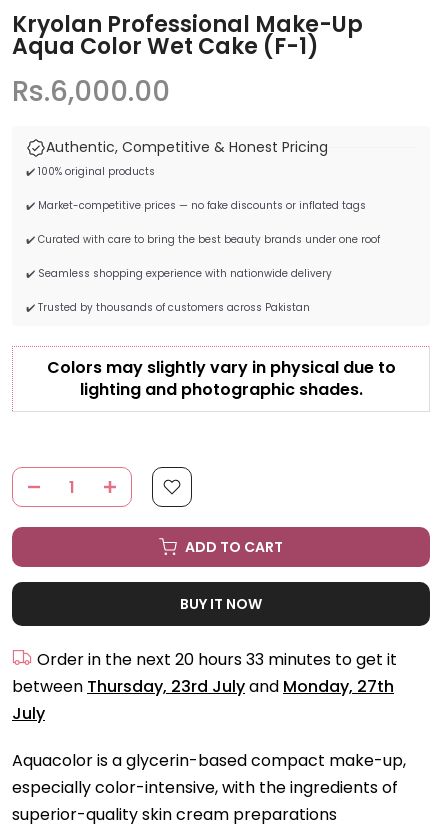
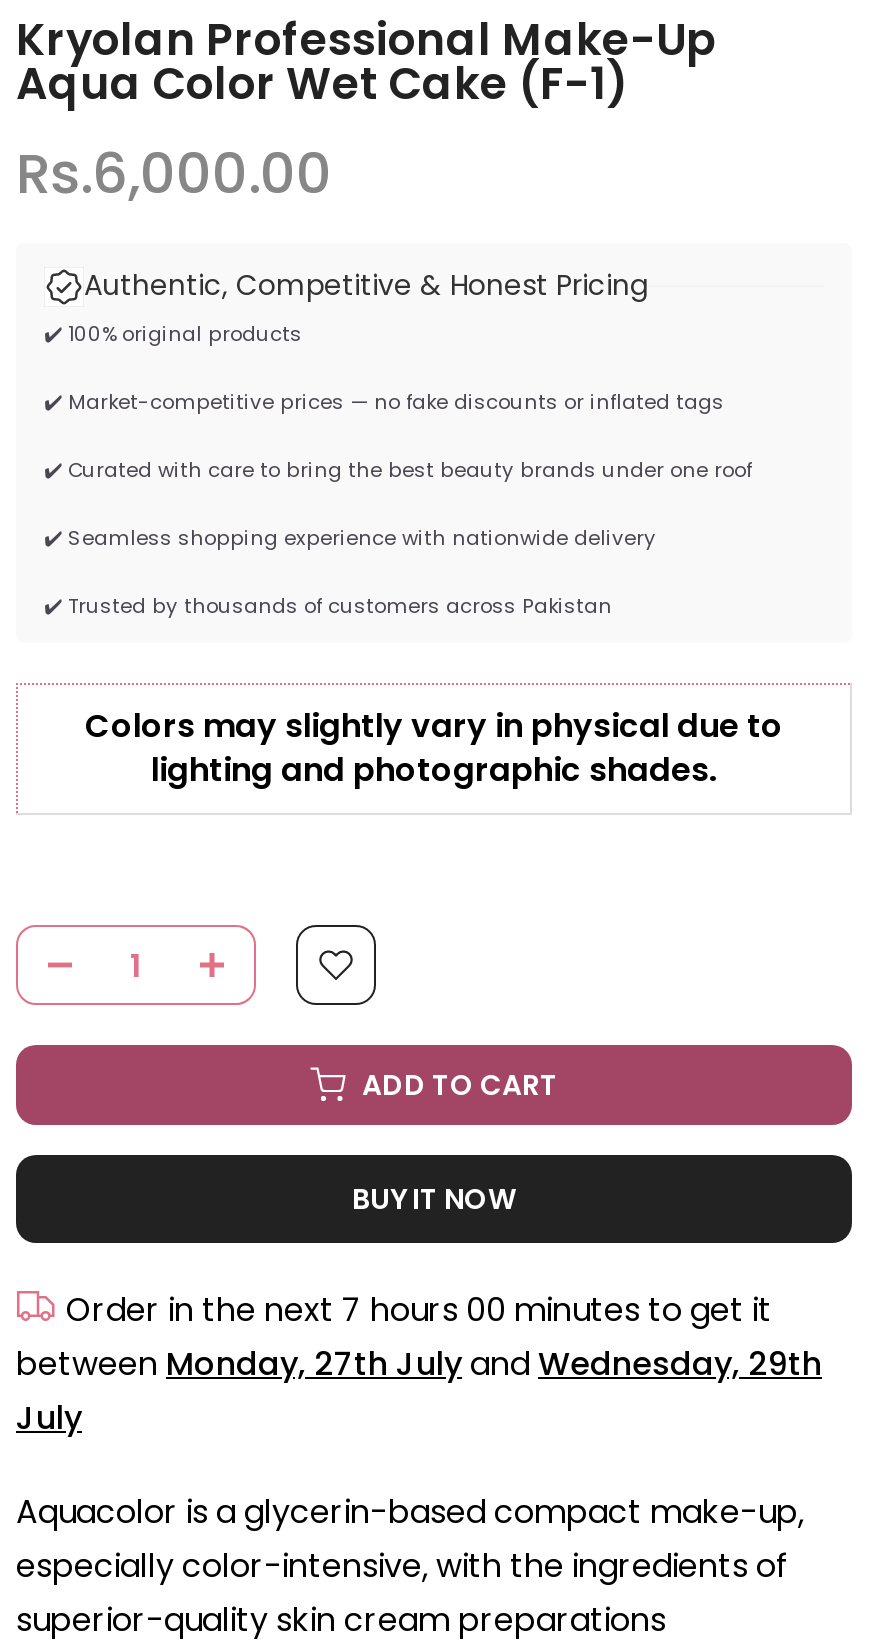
[37,648,397,671] Order in the next 20 hours 33 minutes to get it -> [66,1287,772,1333] Order in the next 7 hours 00 minutes to get it
[12,675,394,698] between Thursday, 23rd July and Monday, 27th -> [16,1341,822,1387] between Monday, 27th July and Wednesday, 29th

